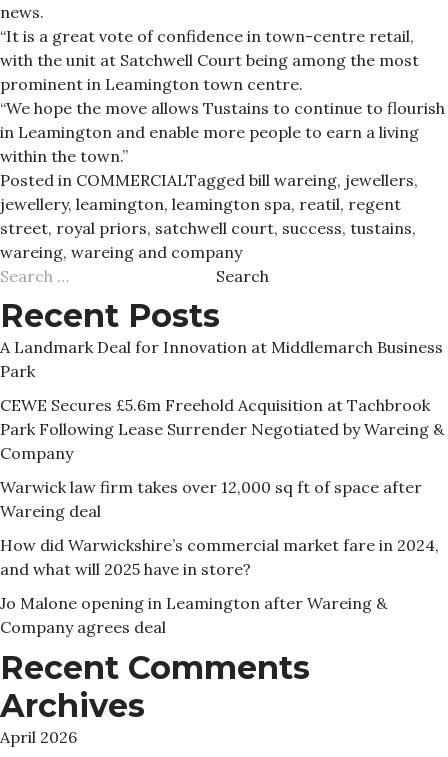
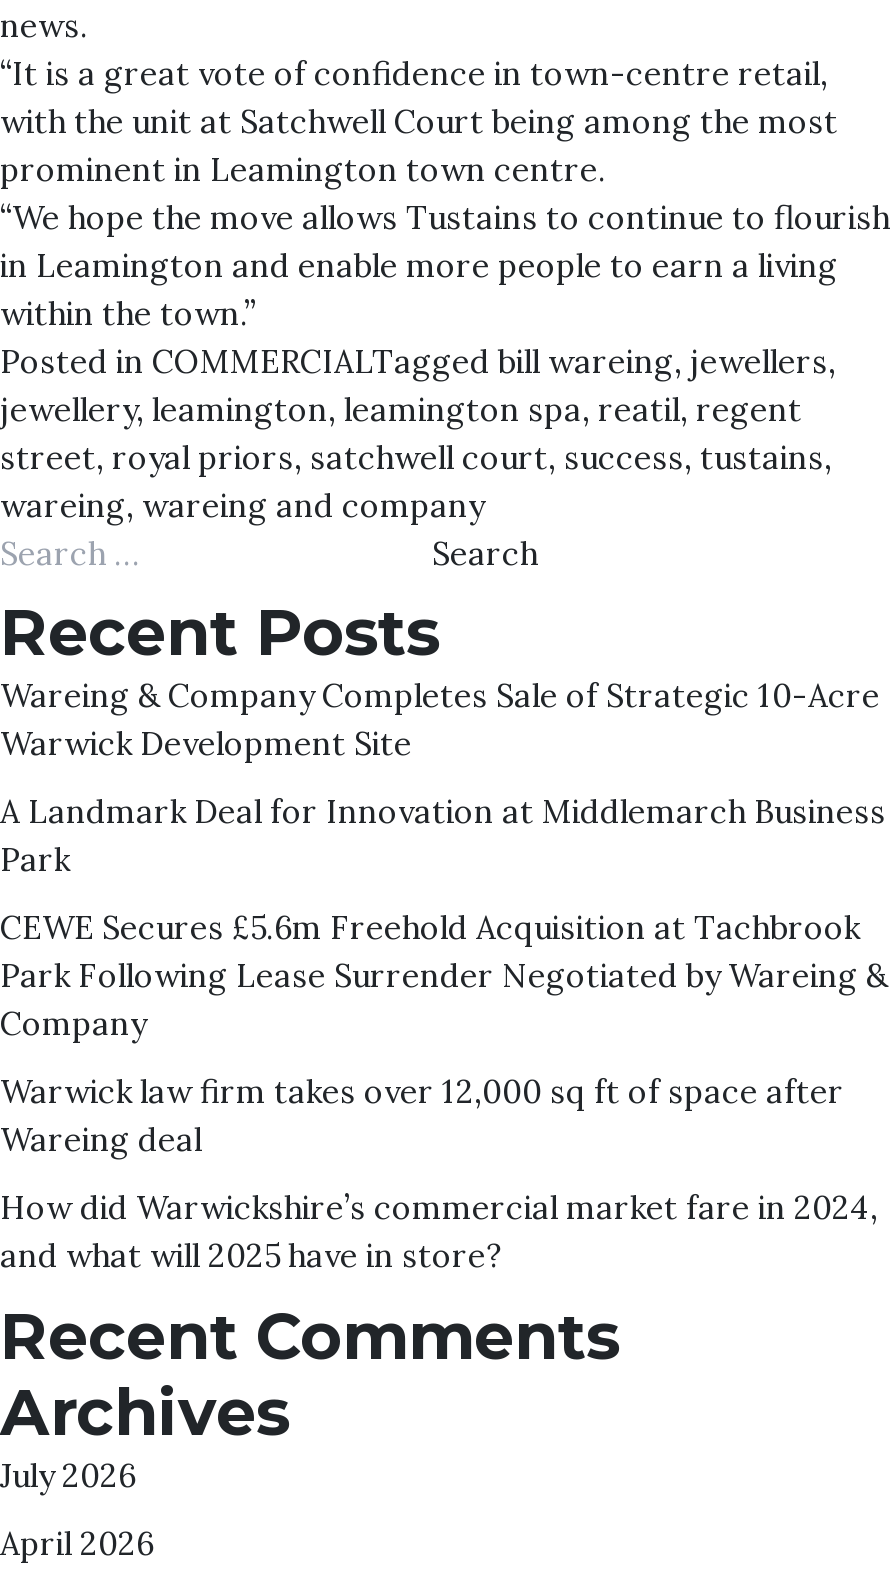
none -> [0,674,880,762] Wareing & Company Completes Sale of Strategic 10-Acre | Warwick Development Site
moved [0,337,444,579] -> [0,790,888,1274]: A Landmark Deal for Innovation at Middlemarch Business | Park | CEWE Secures £5.6m Freehold Acquisition at Tachbrook | ... | How did Warwickshire’s commercial market fare in 2024, | and what will 2025 have in store?
[0,593,387,637] Jo Malone opening in Leamington after Wareing & | Company agrees deal -> none
none -> [0,1454,136,1494] July 2026

